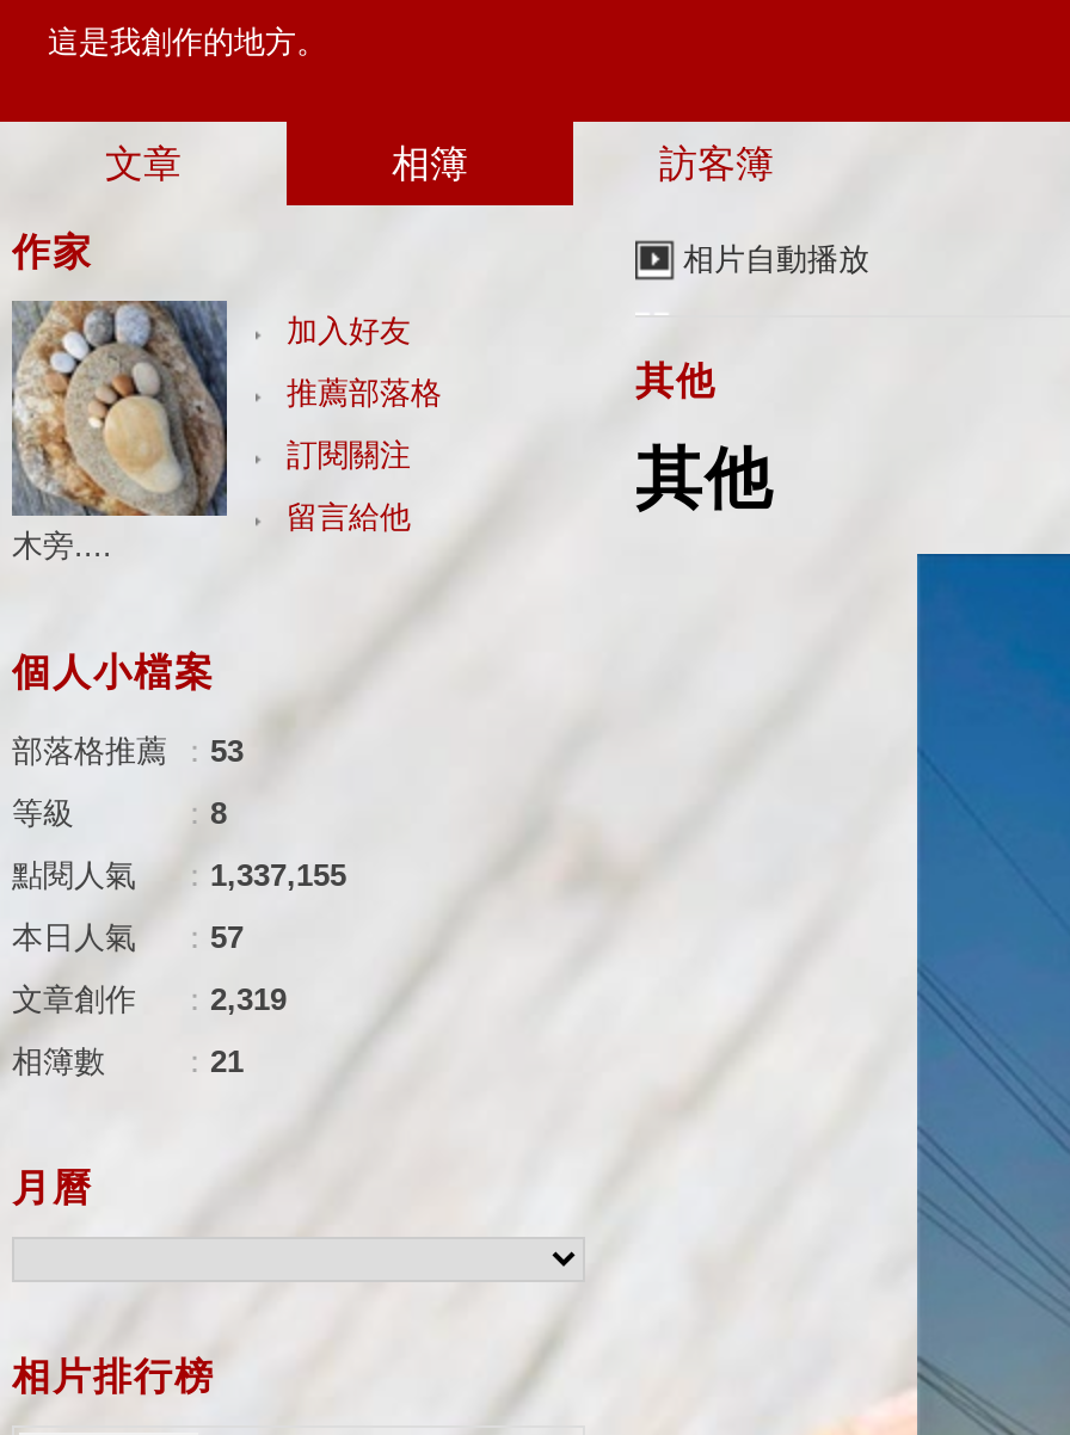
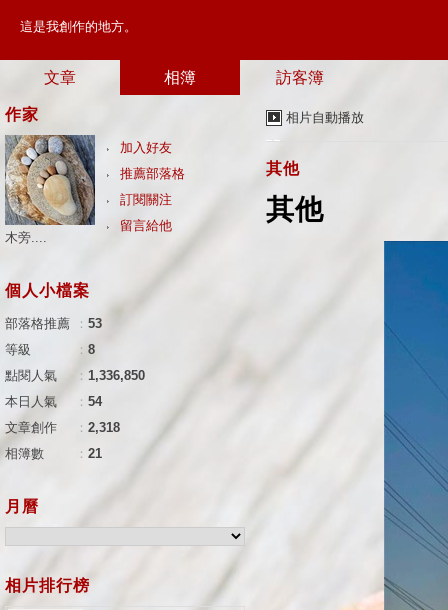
[12,857,346,893] 點閱人氣 ：1,337,155 -> [5,368,145,383] 點閱人氣 ：1,336,850
[12,919,244,955] 本日人氣 ：57 -> [5,394,102,409] 本日人氣 ：54
[12,981,287,1017] 文章創作 ：2,319 -> [5,420,120,435] 文章創作 ：2,318

